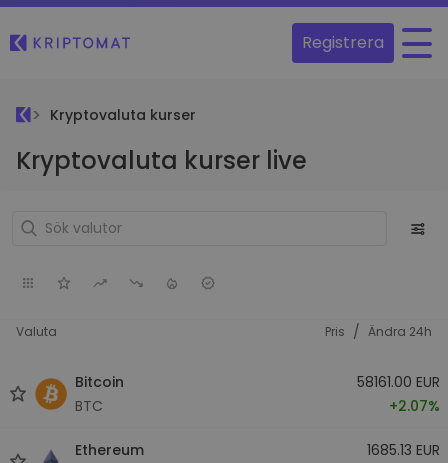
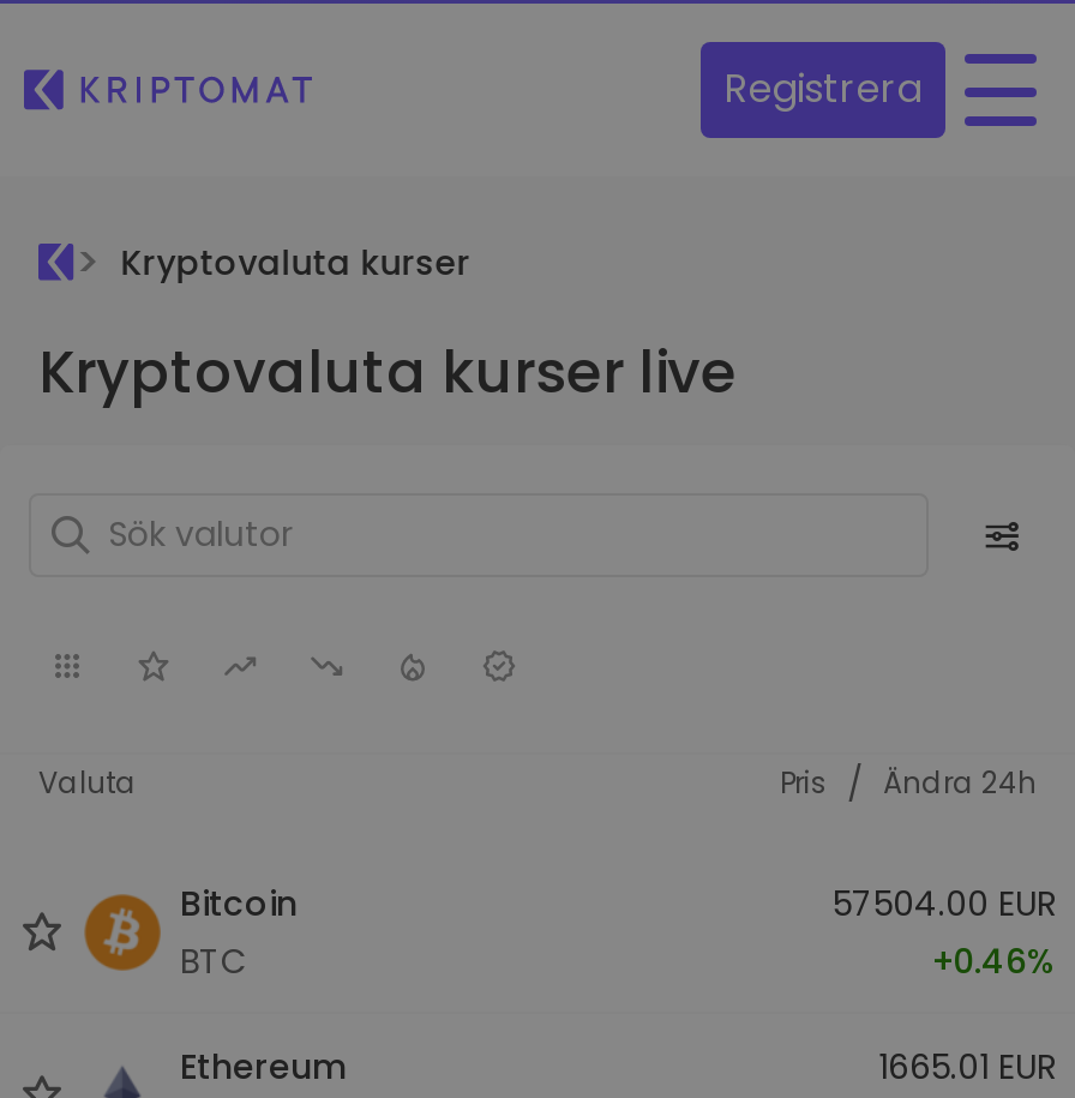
[357,371,440,391] 58161.00 EUR -> [833,878,1056,926] 57504.00 EUR
[389,395,440,415] +2.07% -> [931,936,1056,984] +0.46%
[367,439,440,459] 1685.13 EUR -> [878,1042,1056,1090] 1665.01 EUR

